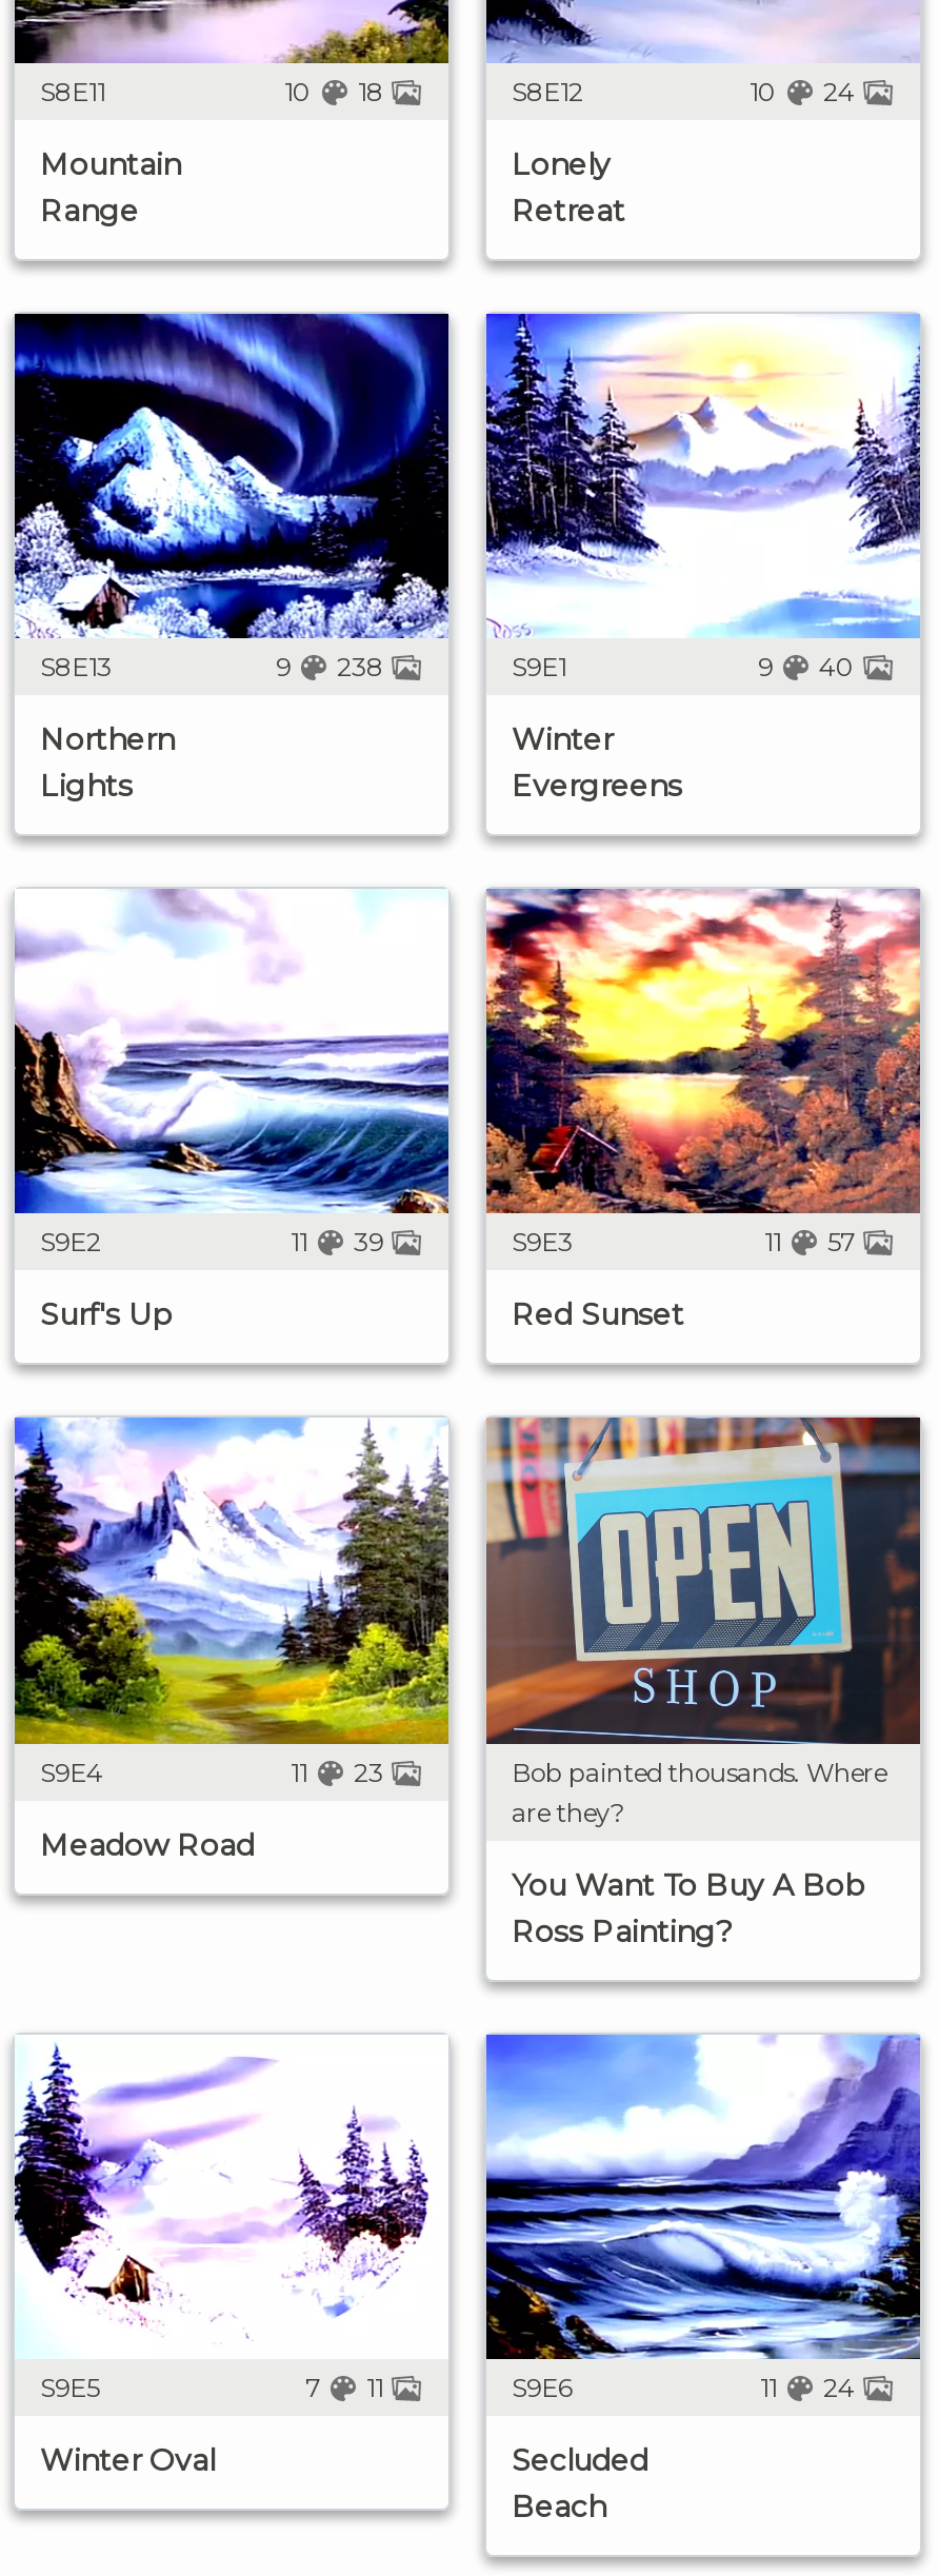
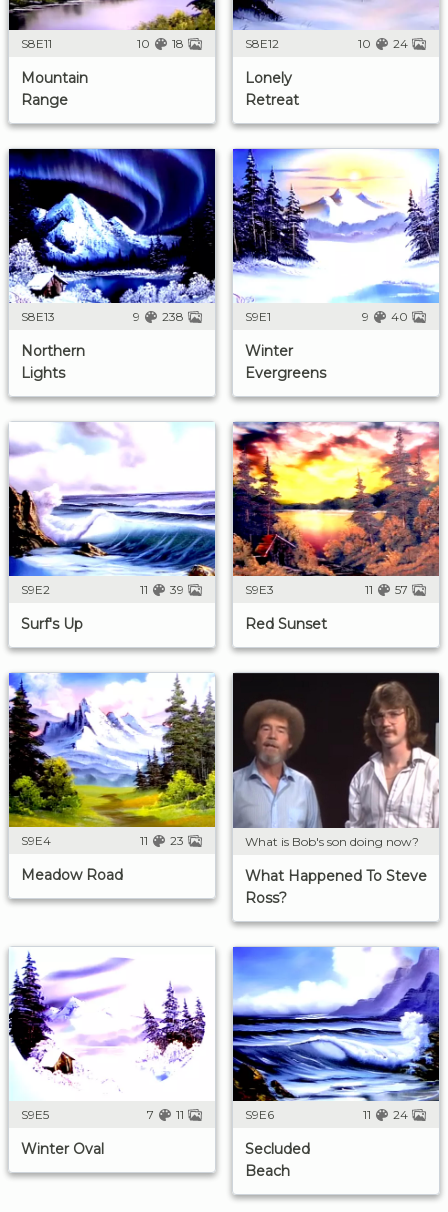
[486,1415,922,1828] [image] | Bob painted thousands. Where | are they? -> [232,672,440,849] [image] | What is Bob's son doing now?
[512,1866,863,1950] You Want To Buy A Bob | Ross Painting? -> [245,867,427,907] What Happened To Steve | Ross?

